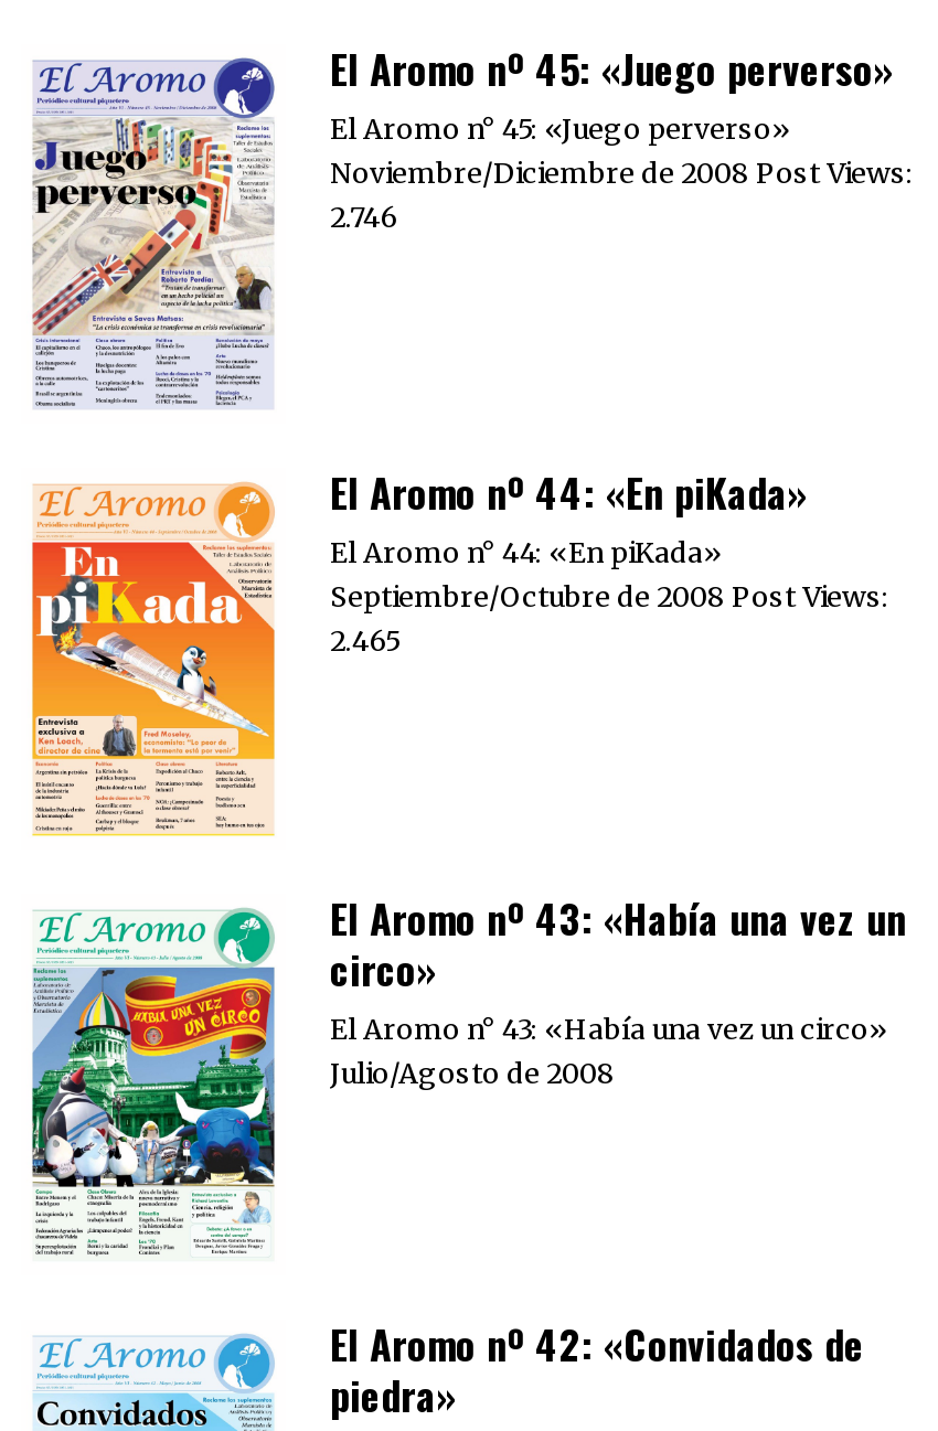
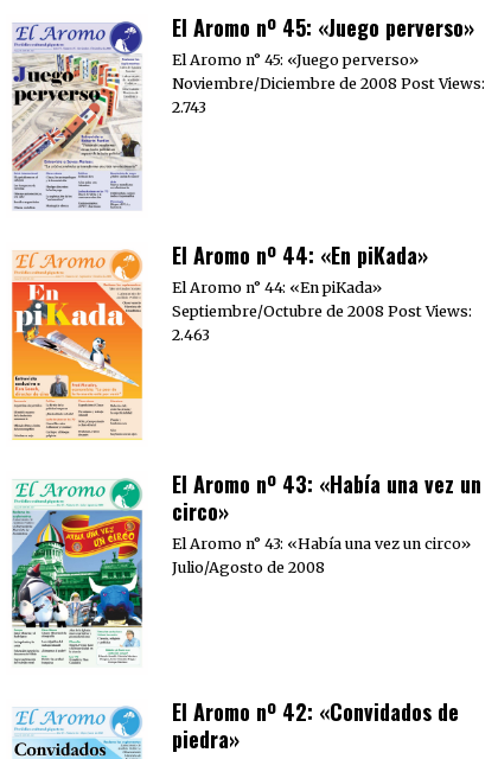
[330,201,398,234] 2.746 -> [172,98,206,116] 2.743
[330,626,401,659] 2.465 -> [172,326,210,344] 2.463

